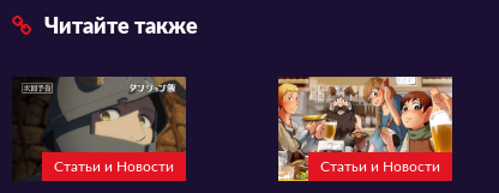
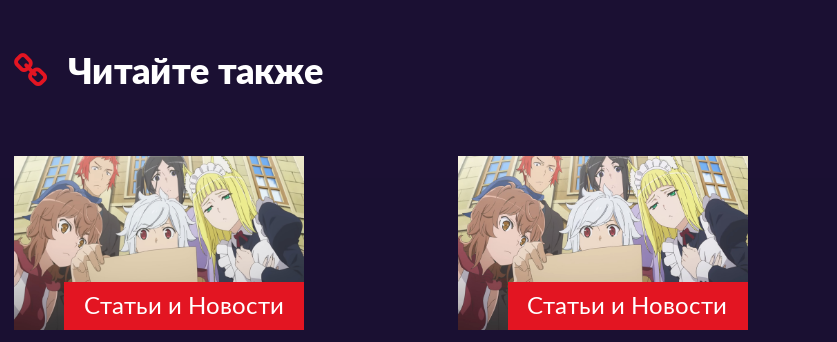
[12,76,186,180] [image] -> [12,154,306,330] [image]
[277,76,453,182] [image] -> [456,154,748,330] [image]

